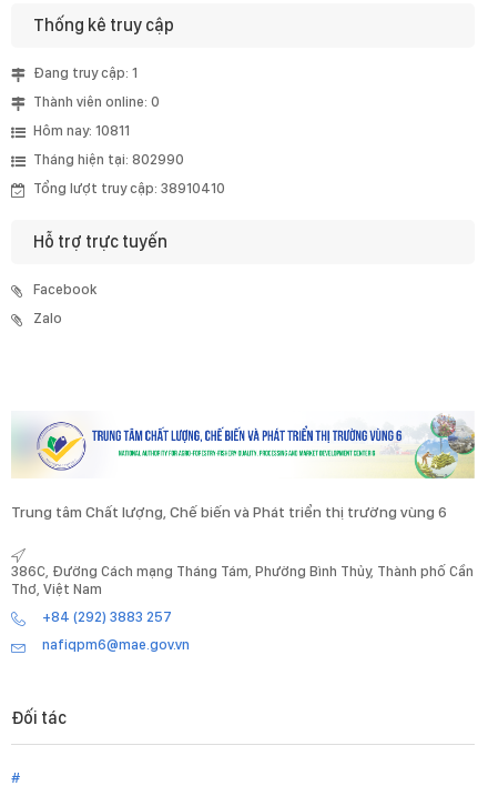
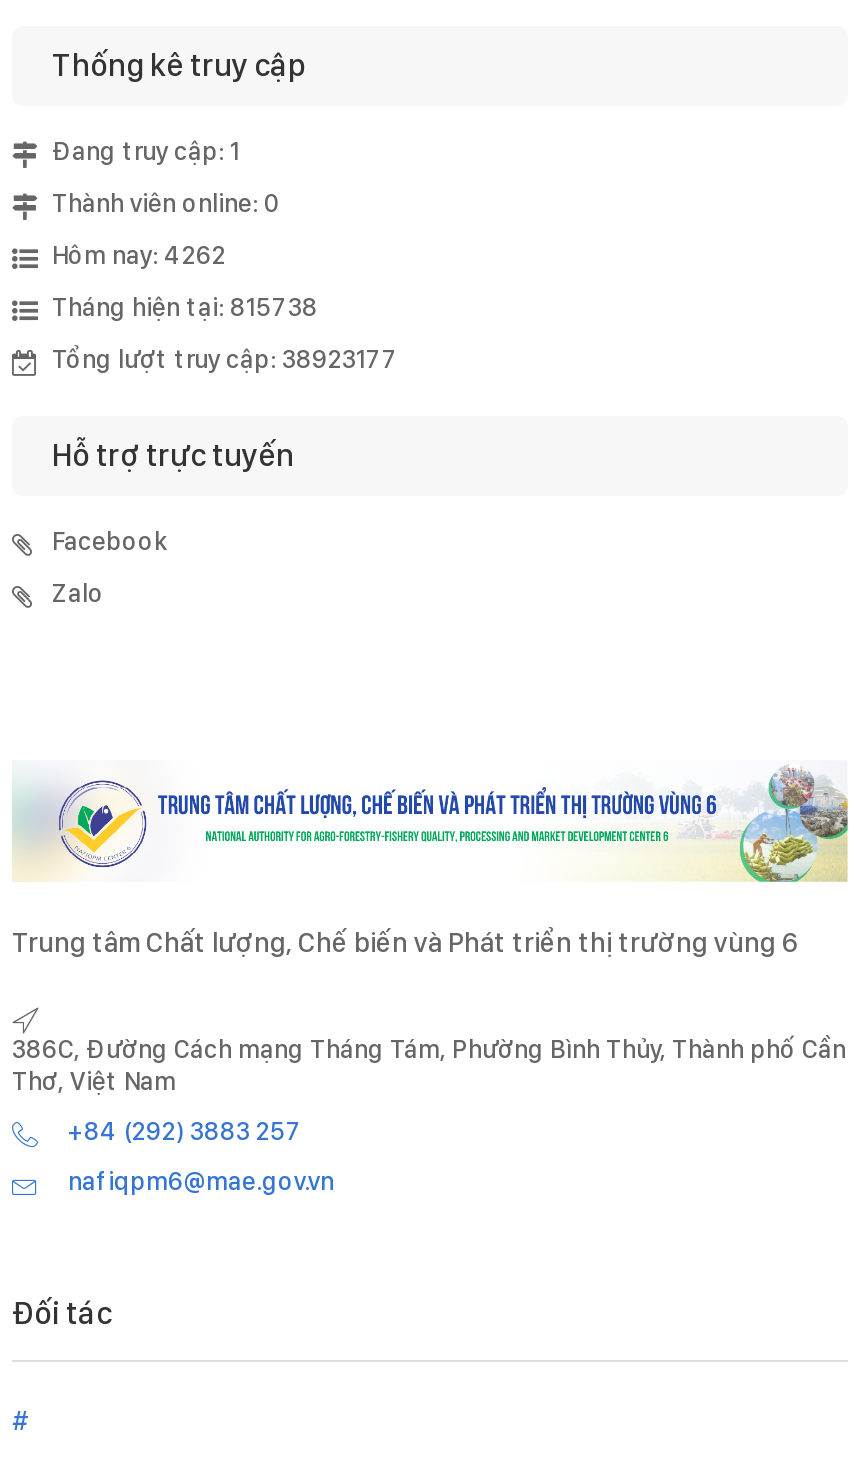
[33,122,130,138] Hôm nay: 10811 -> [52,239,226,269] Hôm nay: 4262
[33,151,184,167] Tháng hiện tại: 802990 -> [52,291,318,321] Tháng hiện tại: 815738
[33,179,225,196] Tổng lượt truy cập: 38910410 -> [52,343,398,373] Tổng lượt truy cập: 38923177

